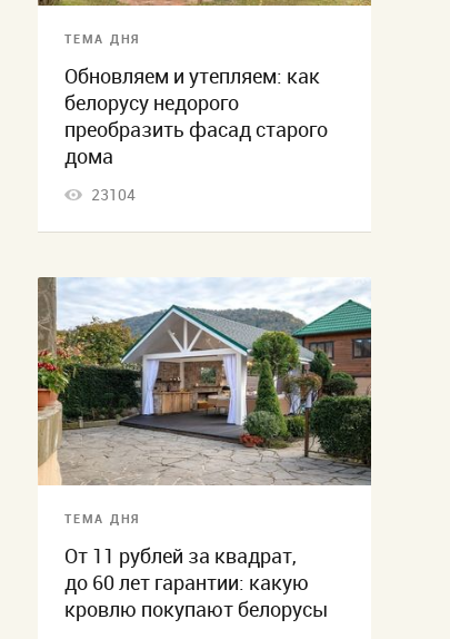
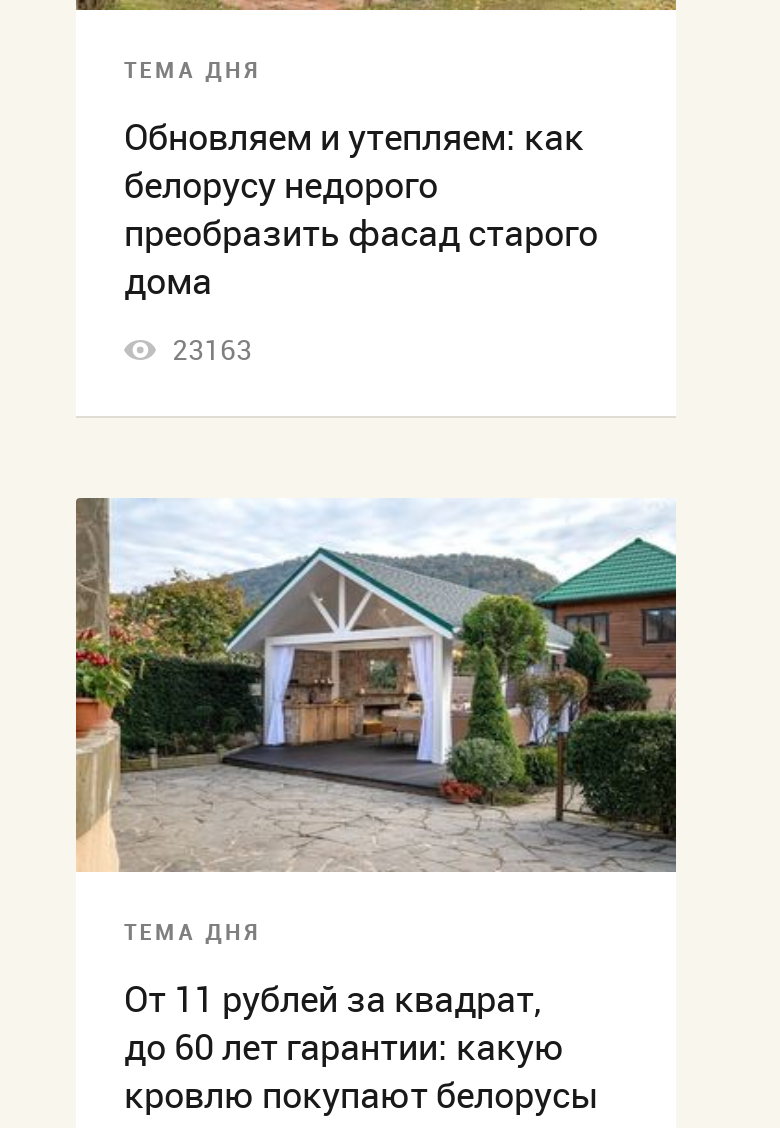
[91,186,136,204] 23104 -> [172,334,252,366] 23163

